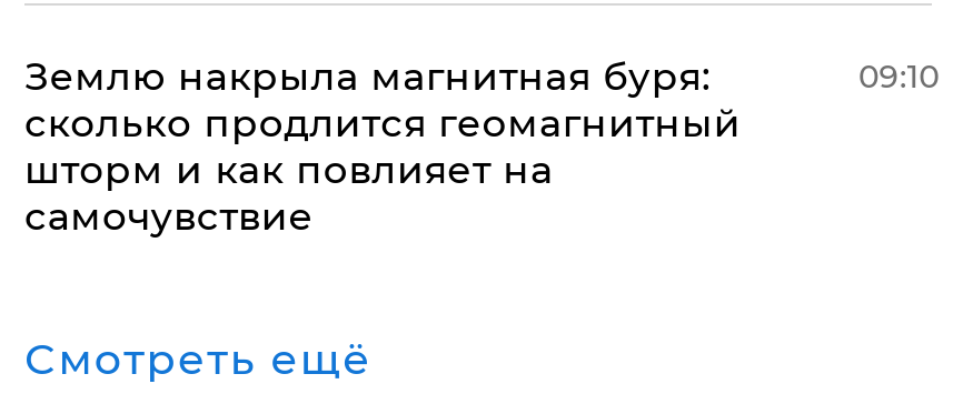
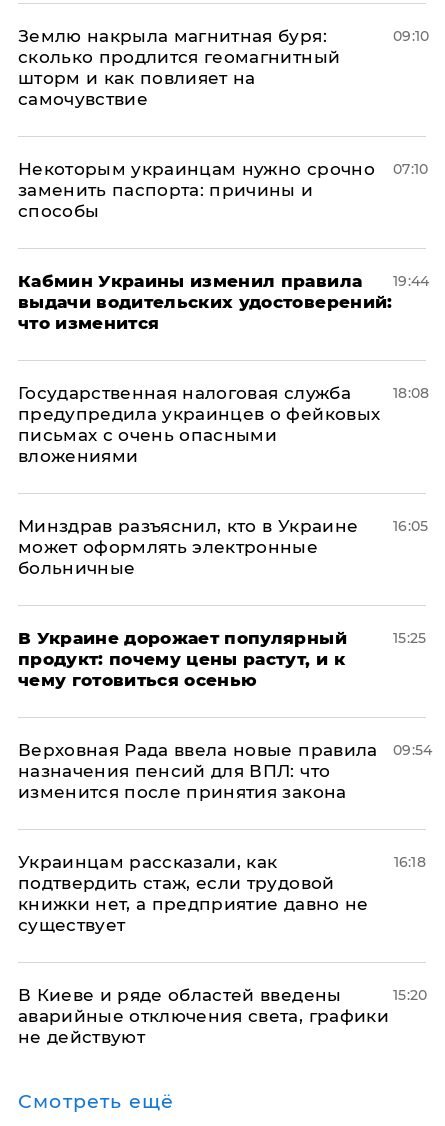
none -> [18,159,375,221] Некоторым украинцам нужно срочно | заменить паспорта: причины и | способы
none -> [18,271,393,333] Кабмин Украины изменил правила | выдачи водительских удостоверений: | что изменится
none -> [18,383,380,466] Государственная налоговая служба | предупредила украинцев о фейковых | письмах с очень опасными | вложениями
none -> [18,516,358,578] Минздрав разъяснил, кто в Украине | может оформлять электронные | больничные
none -> [18,628,347,690] В Украине дорожает популярный | продукт: почему цены растут, и к | чему готовиться осенью
none -> [18,740,378,802] Верховная Рада ввела новые правила | назначения пенсий для ВПЛ: что | изменится после принятия закона
none -> [18,852,369,935] Украинцам рассказали, как | подтвердить стаж, если трудовой | книжки нет, а предприятие давно не | существует
none -> [18,985,389,1047] В Киеве и ряде областей введены | аварийные отключения света, графики | не действуют
none -> [393,160,428,178] 07:10
none -> [393,272,429,290] 19:44
none -> [393,384,429,402] 18:08
none -> [393,517,428,535] 16:05
none -> [393,629,426,647] 15:25
none -> [393,741,432,759] 09:54
none -> [393,986,427,1004] 15:20
none -> [394,853,426,871] 16:18

